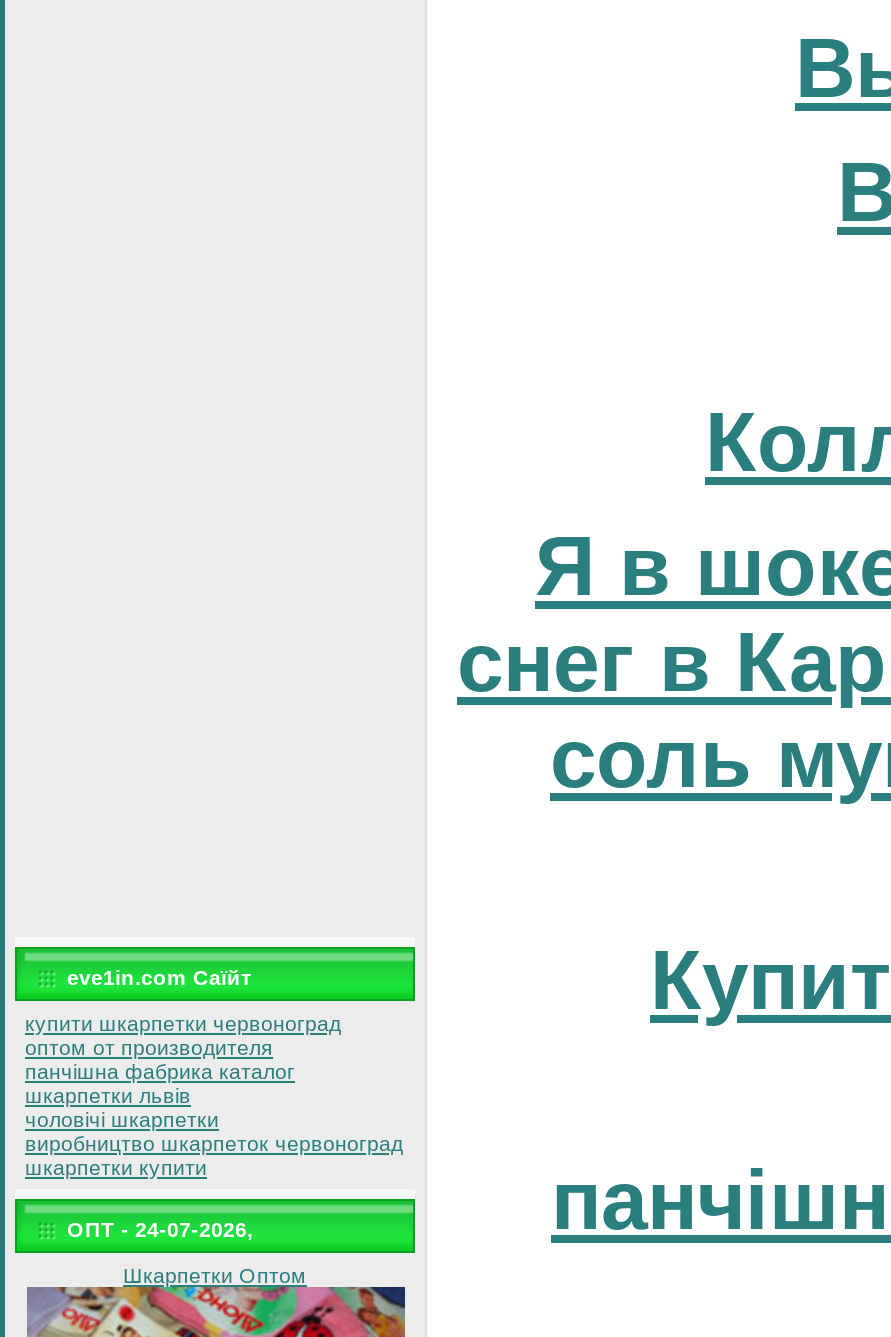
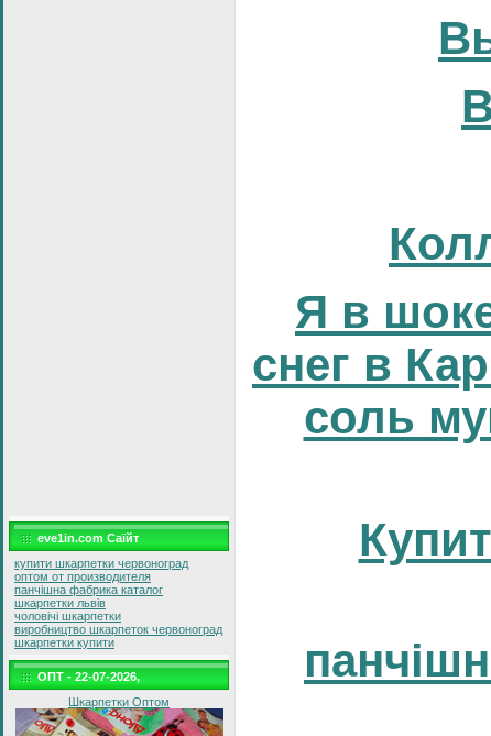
[67,1217,253,1241] ОПТ - 24-07-2026, -> [37,670,140,683] ОПТ - 22-07-2026,

